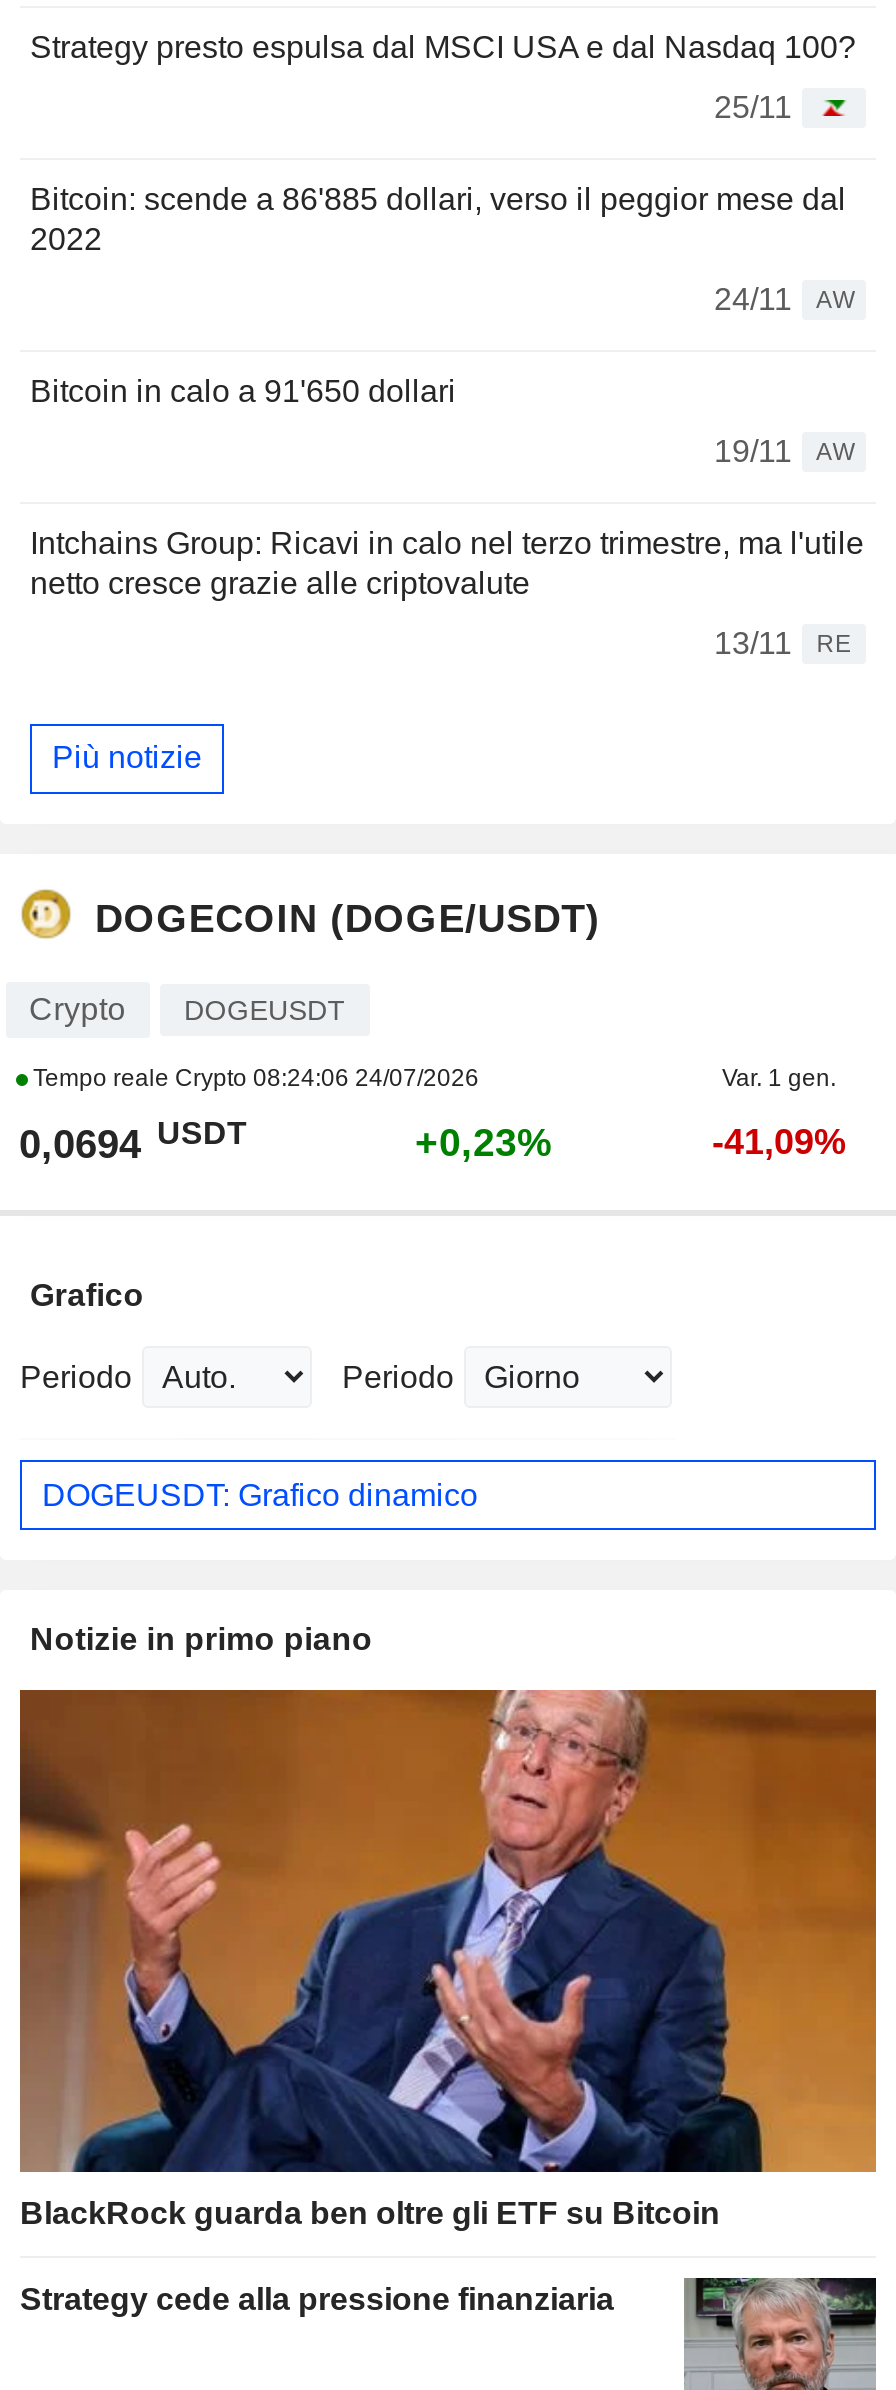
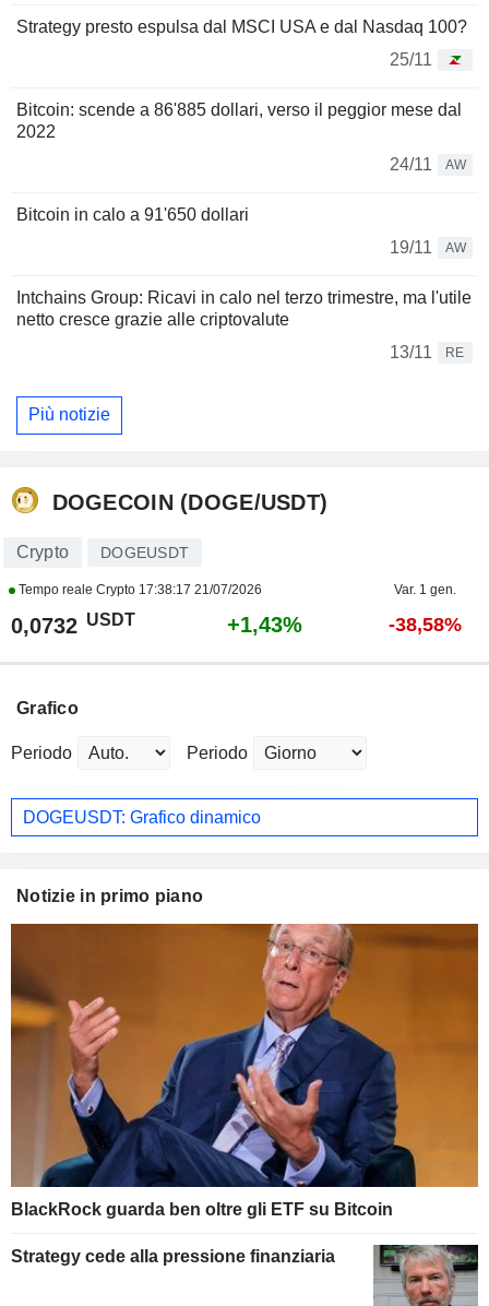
[27,1064,479,1092] Tempo reale Crypto 08:24:06 24/07/2026 -> [15,582,261,597] Tempo reale Crypto 17:38:17 21/07/2026
[19,1115,247,1166] 0,0694 USDT -> [10,610,135,638] 0,0732 USDT
[415,1120,553,1164] +0,23% -> [226,613,302,637] +1,43%
[712,1122,846,1162] -41,09% -> [389,614,462,636] -38,58%

